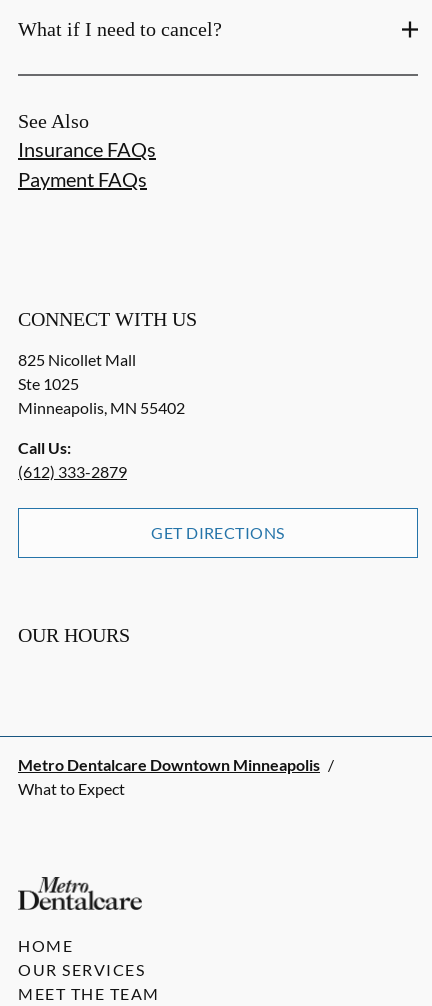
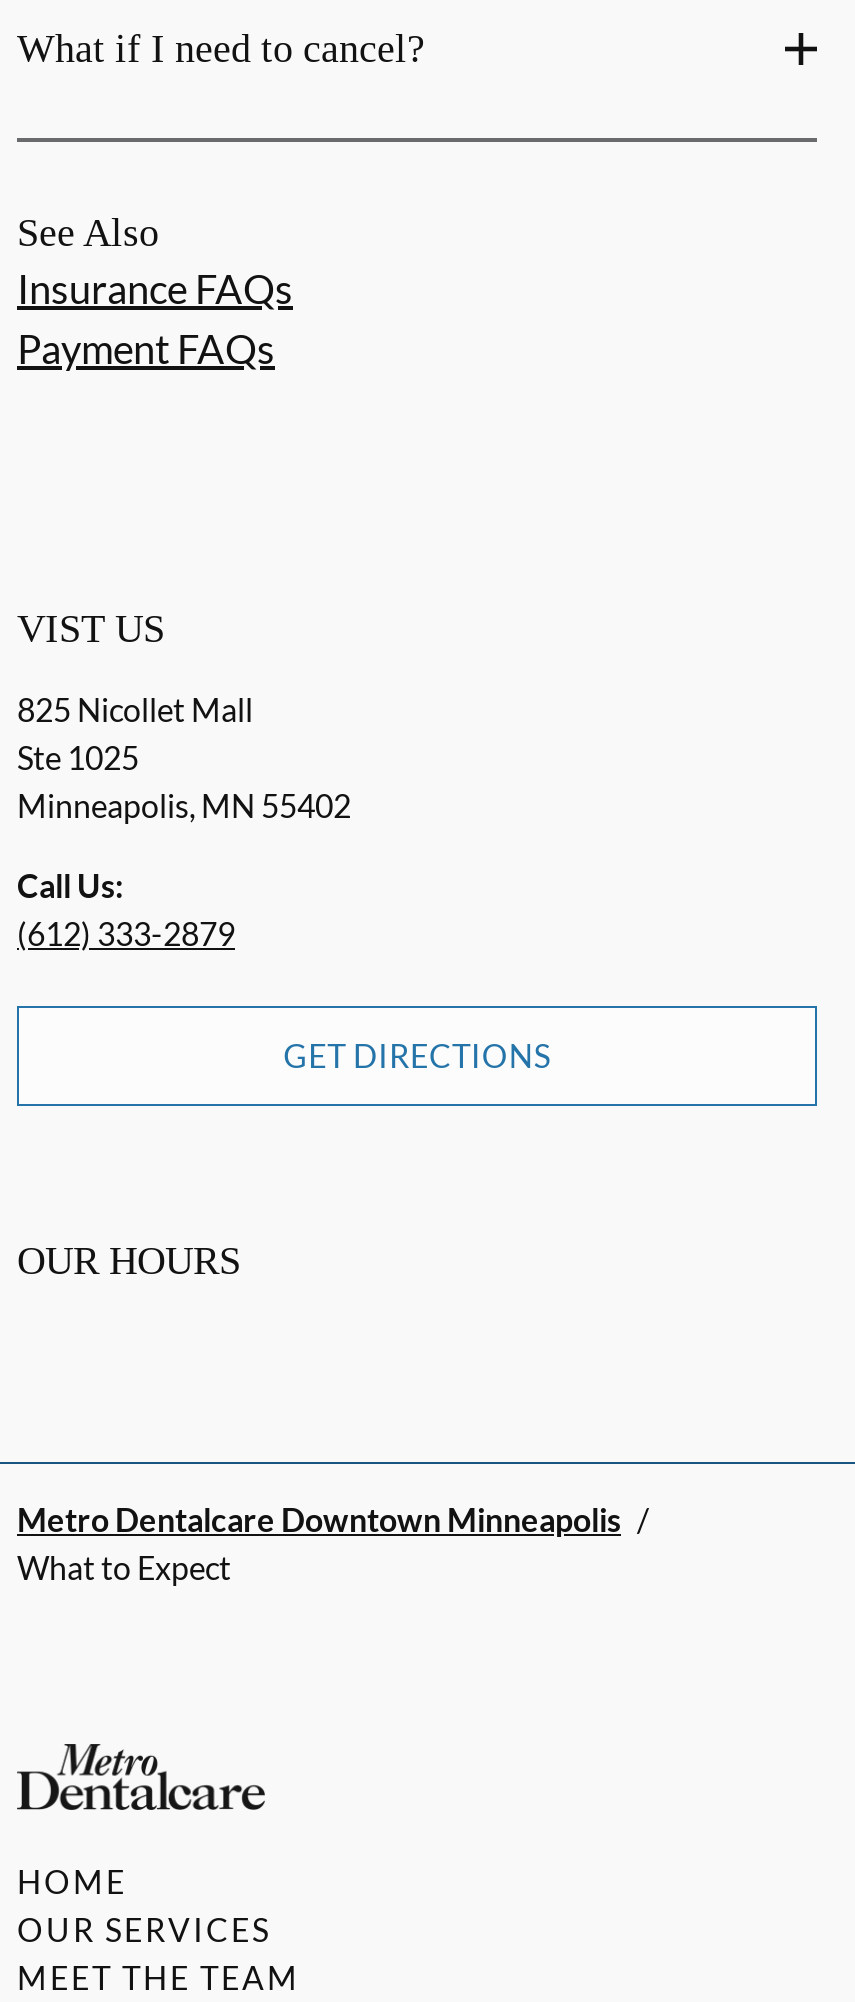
[18,308,197,330] CONNECT WITH US -> [17,606,165,650] VIST US

